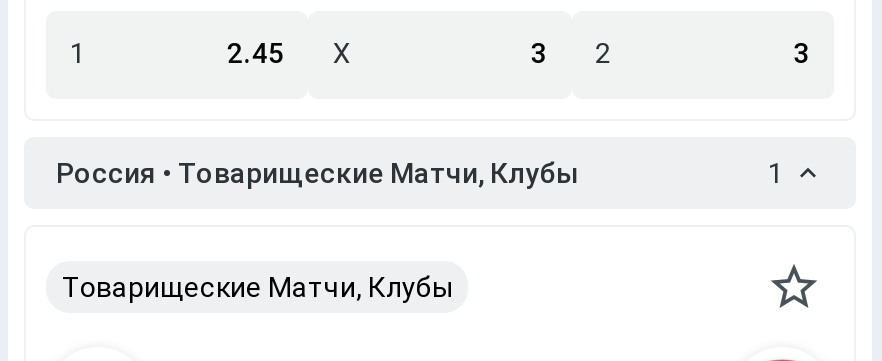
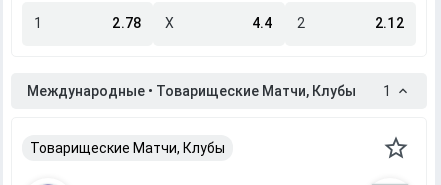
[227,37,351,69] 2.45 X -> [112,15,175,31] 2.78 X
[531,37,612,69] 3 2 -> [252,15,305,31] 4.4 2
[793,37,810,69] 3 -> [375,15,404,31] 2.12
[56,157,578,189] Россия • Товарищеские Матчи, Клубы -> [27,83,356,99] Международные • Товарищеские Матчи, Клубы

